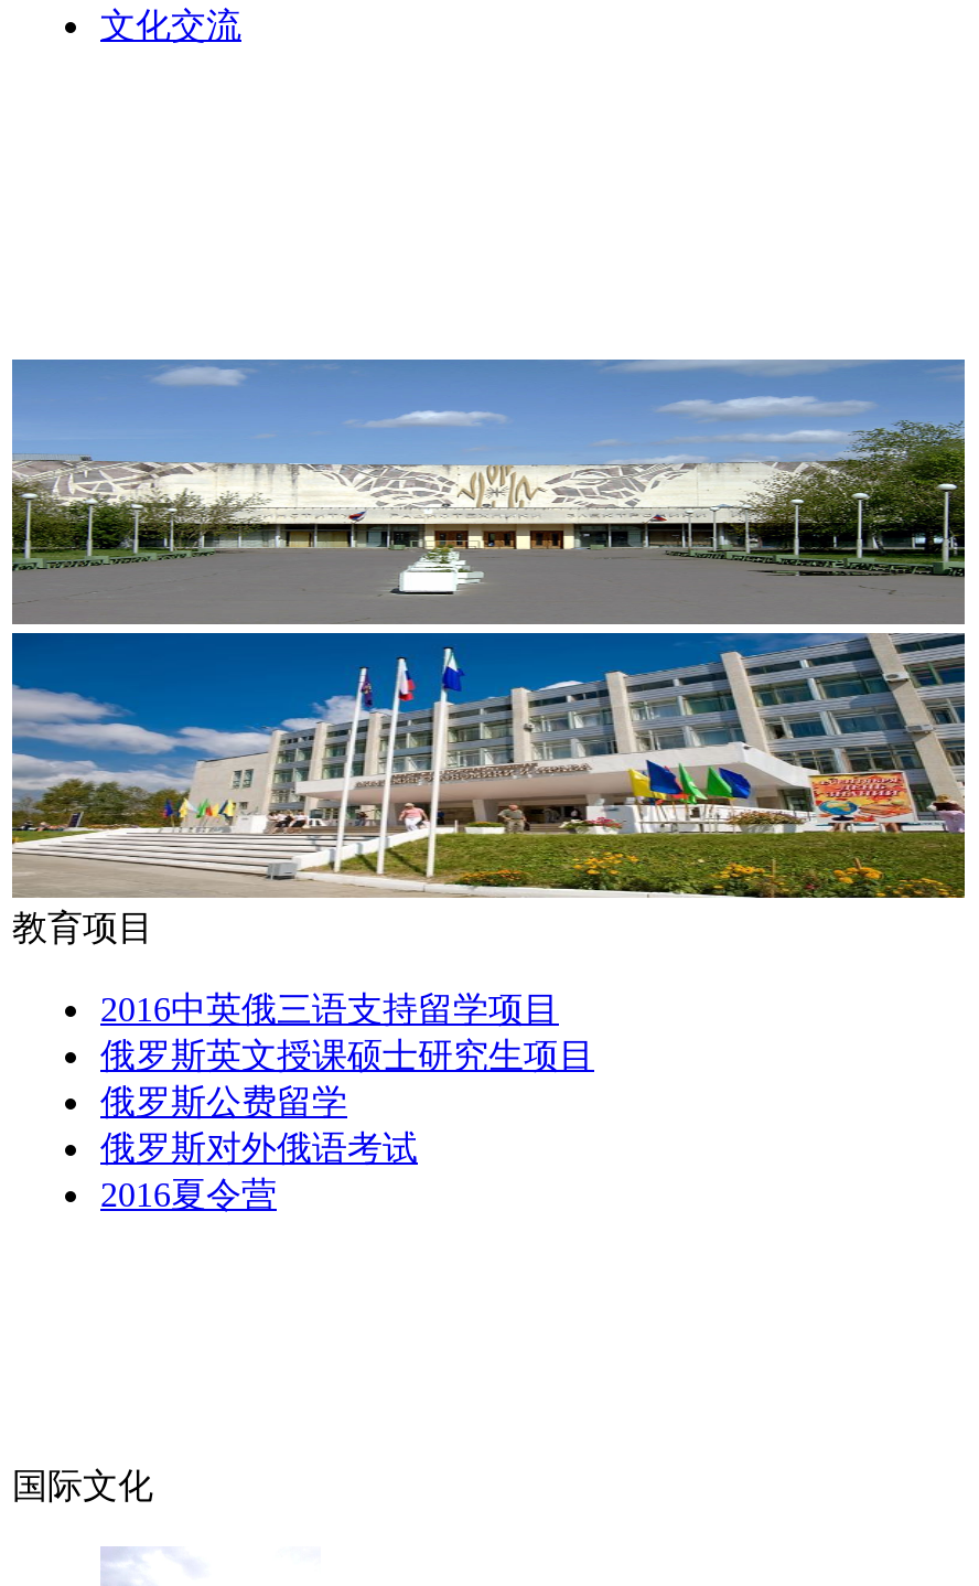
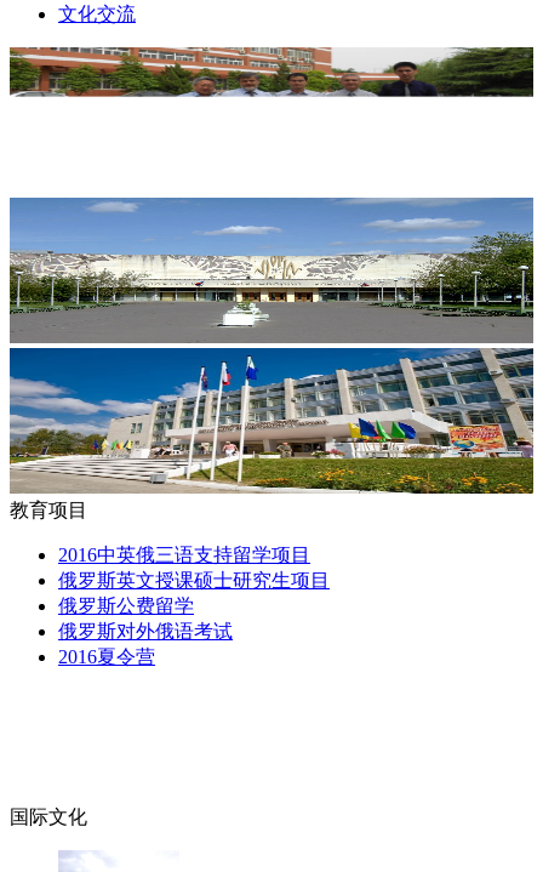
none -> [8,46,535,98] [image]

